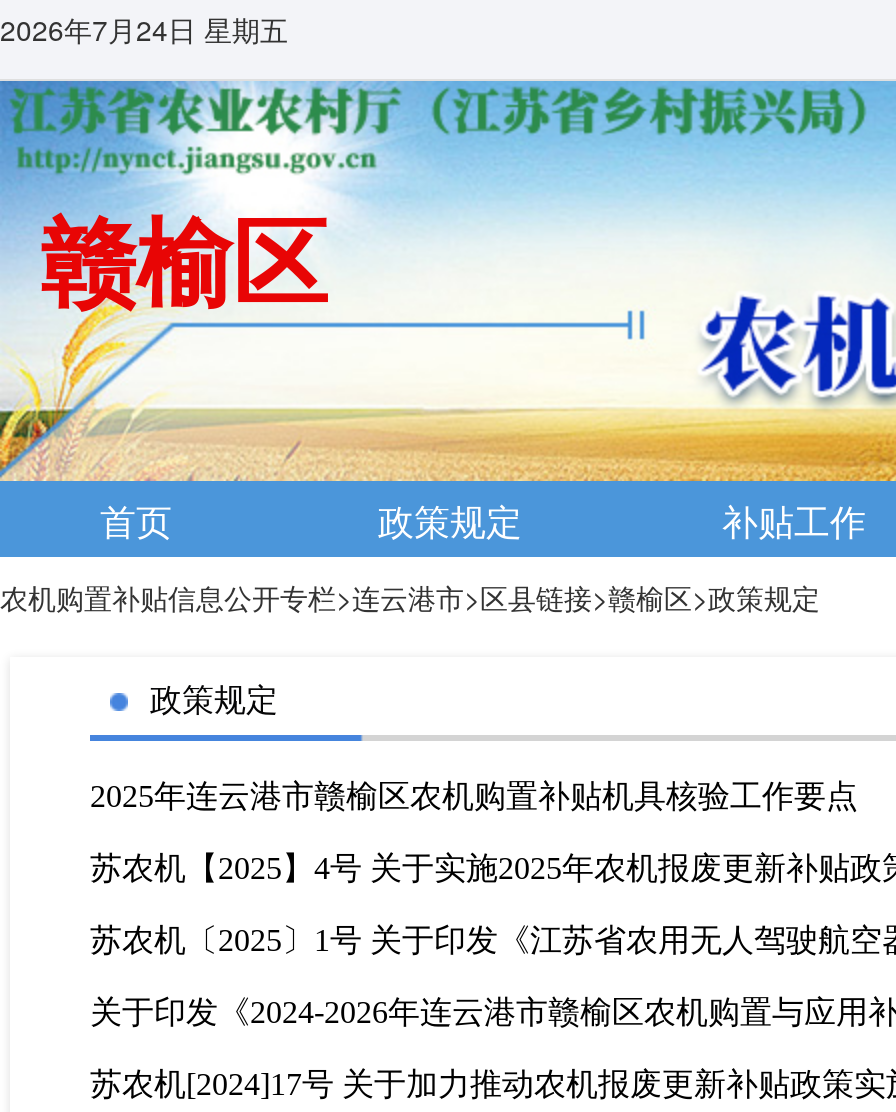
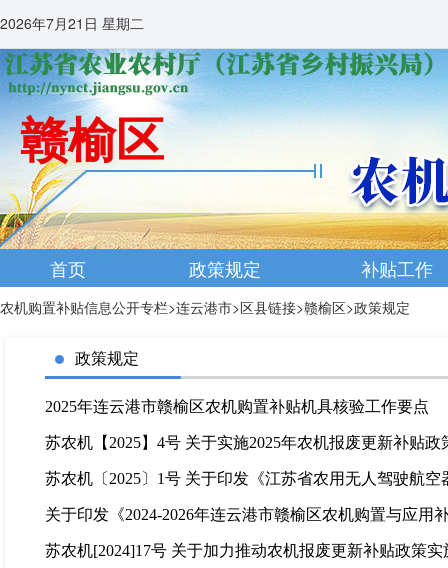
[0,9,288,49] 2026年7月24日 星期五 -> [0,13,144,33] 2026年7月21日 星期二

